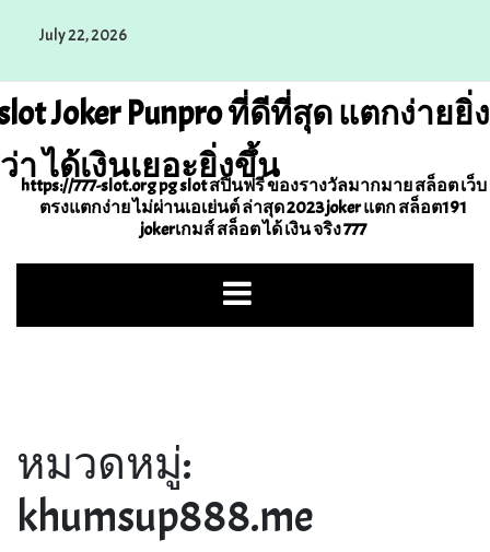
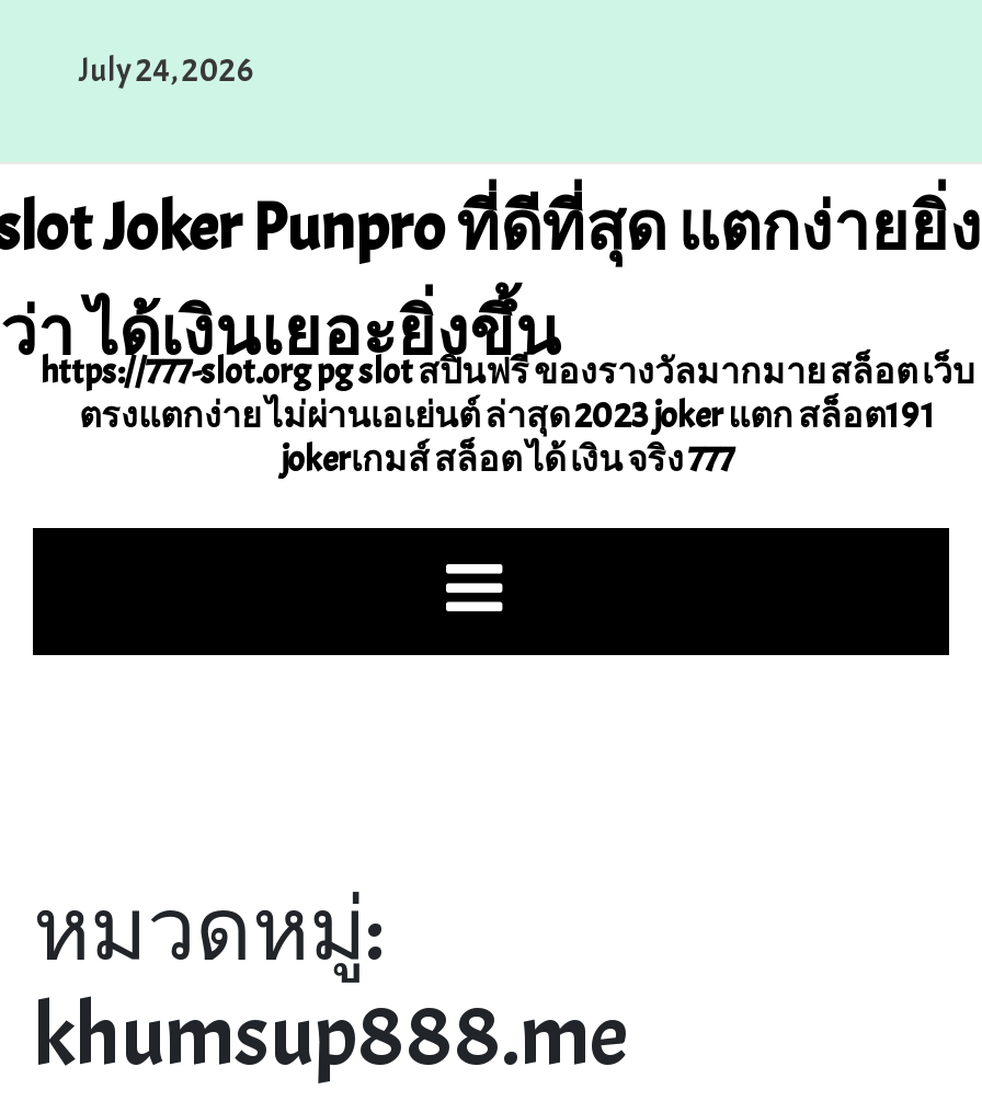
[39,25,127,46] July 22, 2026 -> [79,50,254,92] July 24, 2026

